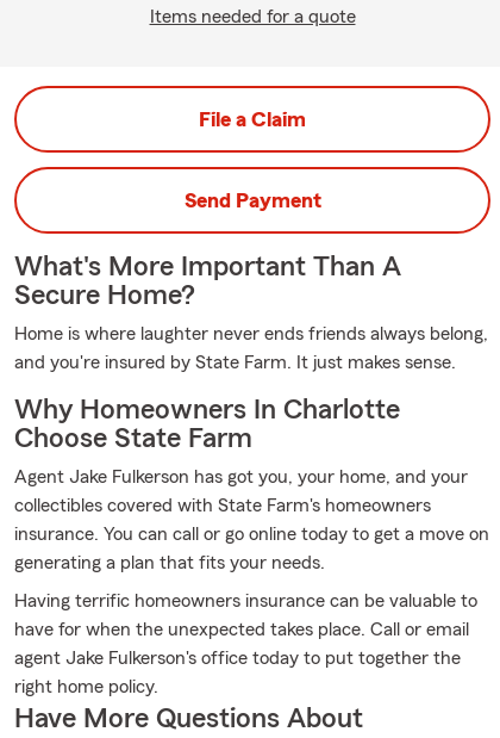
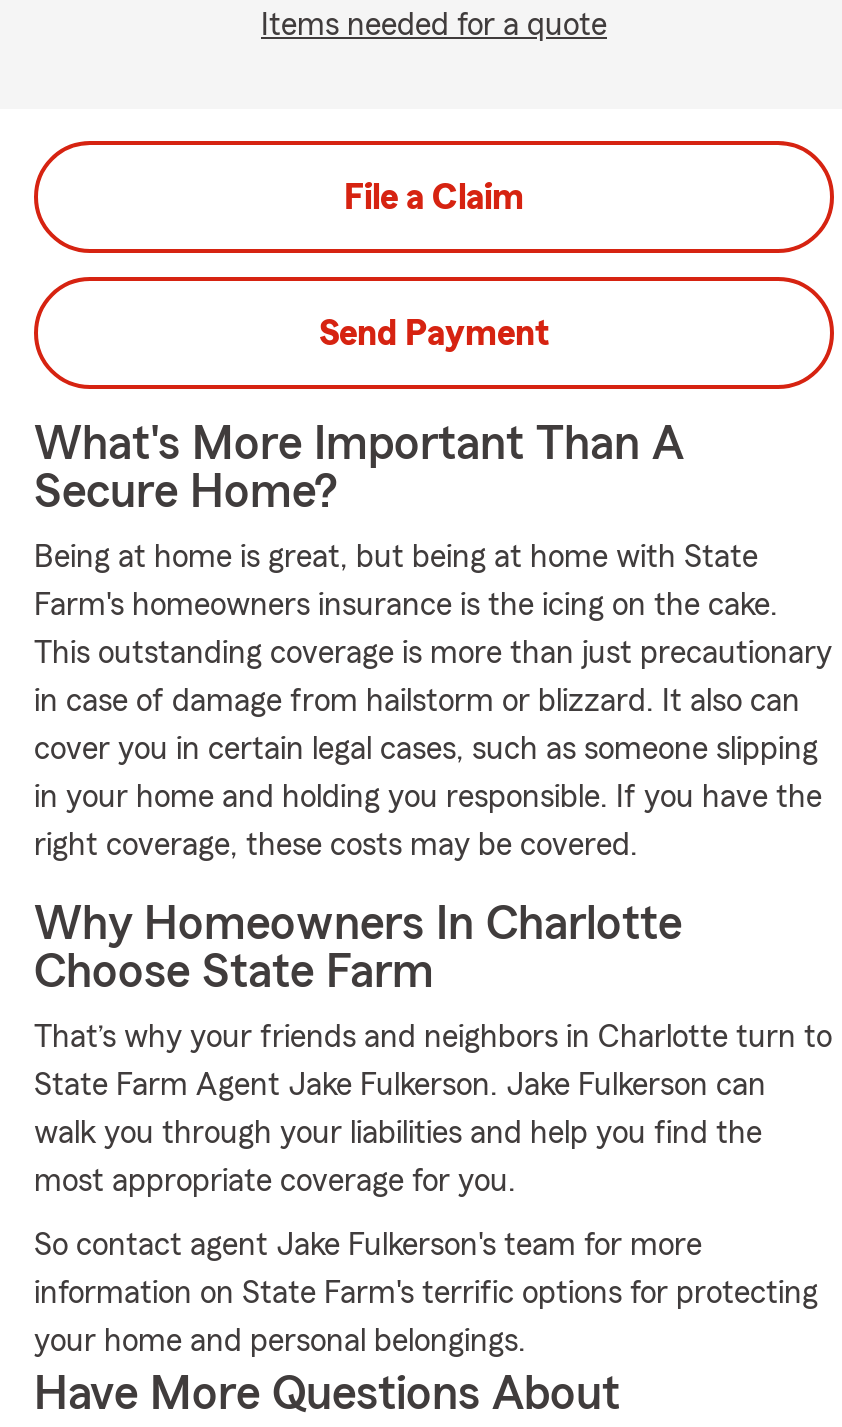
[14,324,488,372] Home is where laughter never ends friends always belong, | and you're insured by State Farm. It just makes sense. -> [34,541,832,861] Being at home is great, but being at home with State | Farm's homeowners insurance is the icing on the cake. | This outstanding coverage is more than just precautionary | in case of damage from hailstorm or blizzard. It also can | cover you in certain legal cases, such as someone slipping | in your home and holding you responsible. If you have the | right coverage, these costs may be covered.
moved [14,396,400,453] -> [34,901,682,997]: Why Homeowners In Charlotte | Choose State Farm
[14,467,489,696] Agent Jake Fulkerson has got you, your home, and your | collectibles covered with State Farm's homeowners | insurance. You can call or go online today to get a move on | generating a plan that fits your needs. | Having terrific homeowners insurance can be valuable to | have for when the unexpected takes place. Call or email | agent Jake Fulkerson's office today to put together the | right home policy. -> [34,1021,832,1357] That’s why your friends and neighbors in Charlotte turn to | State Farm Agent Jake Fulkerson. Jake Fulkerson can | walk you through your liabilities and help you find the | most appropriate coverage for you. | So contact agent Jake Fulkerson's team for more | information on State Farm's terrific options for protecting | your home and personal belongings.

